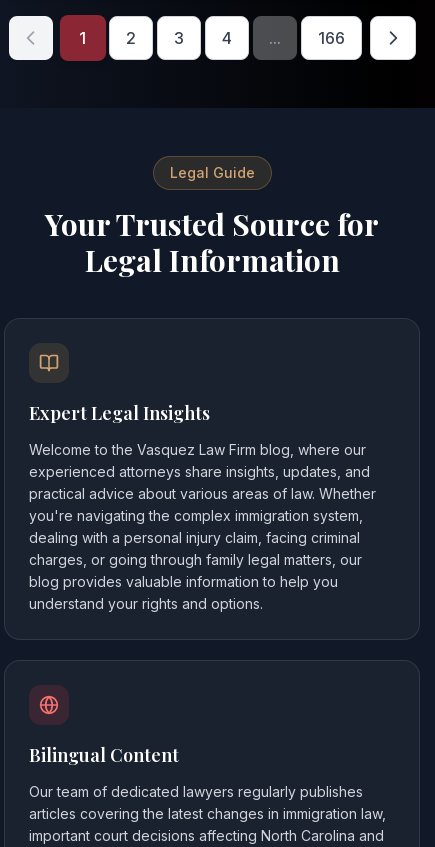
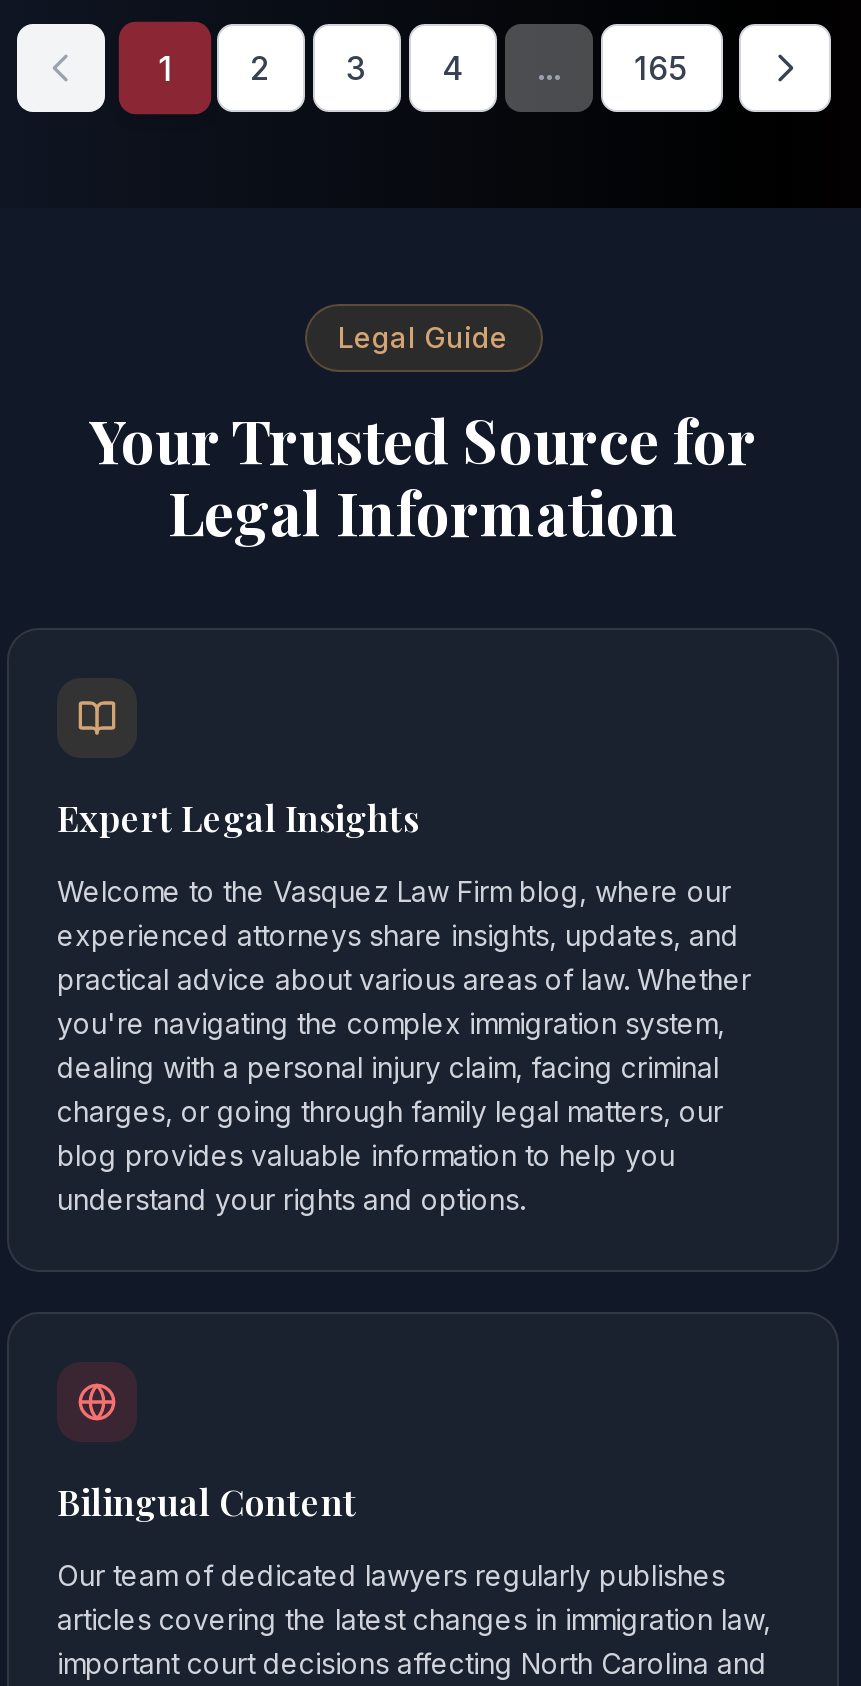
[317,28,344,48] 166 -> [634,48,688,88] 165

